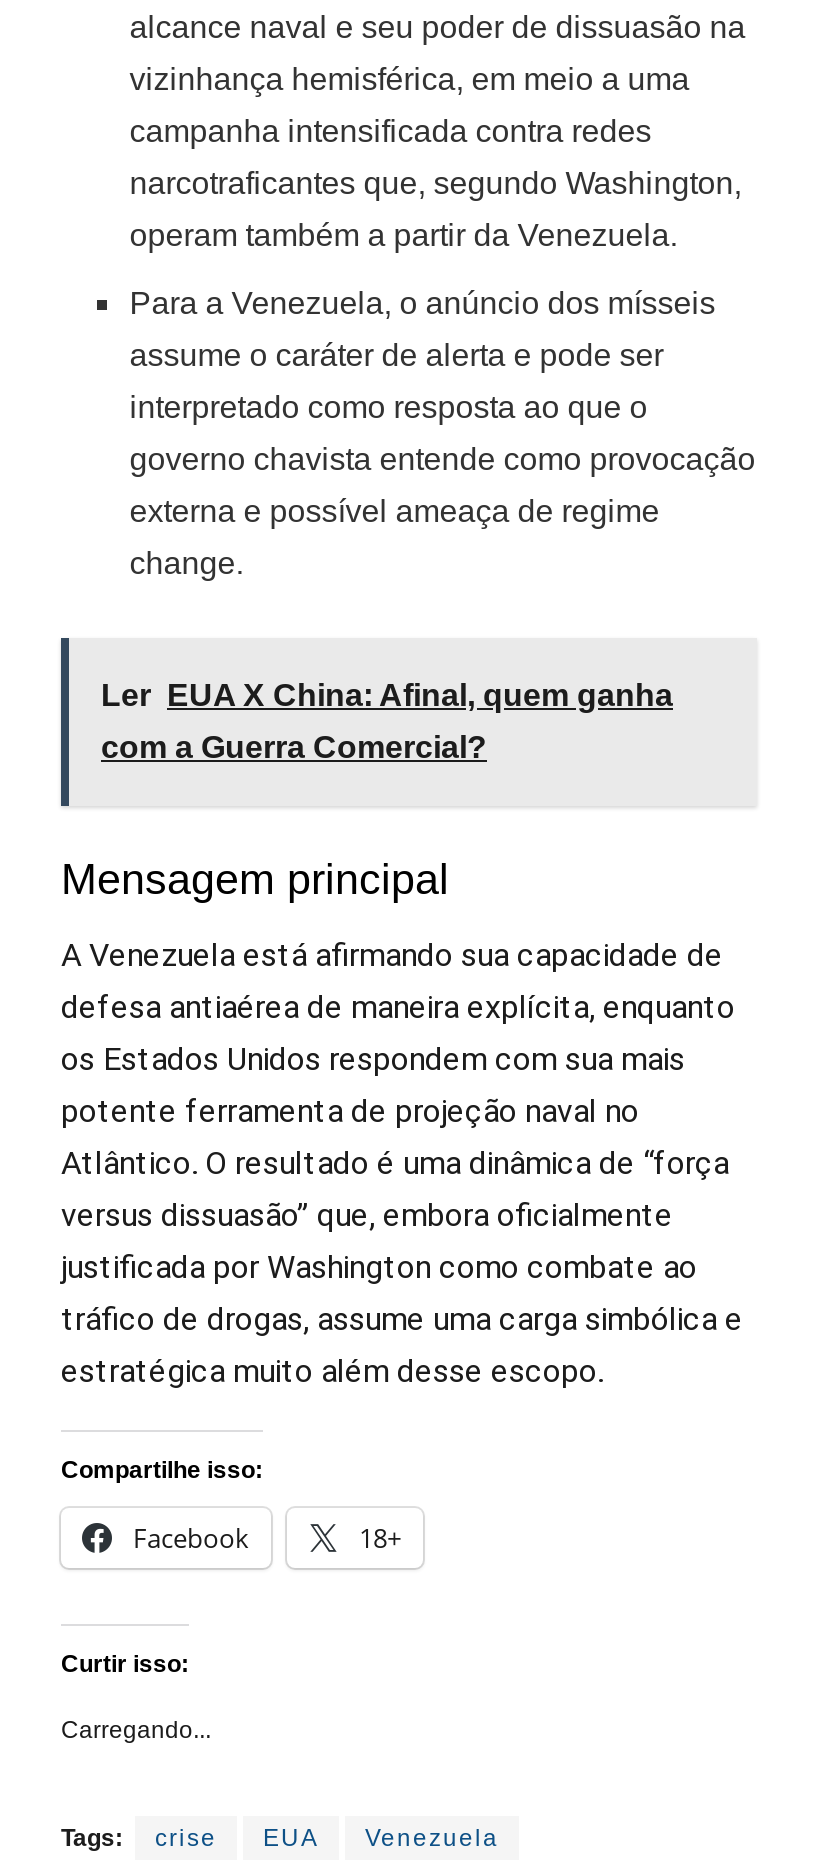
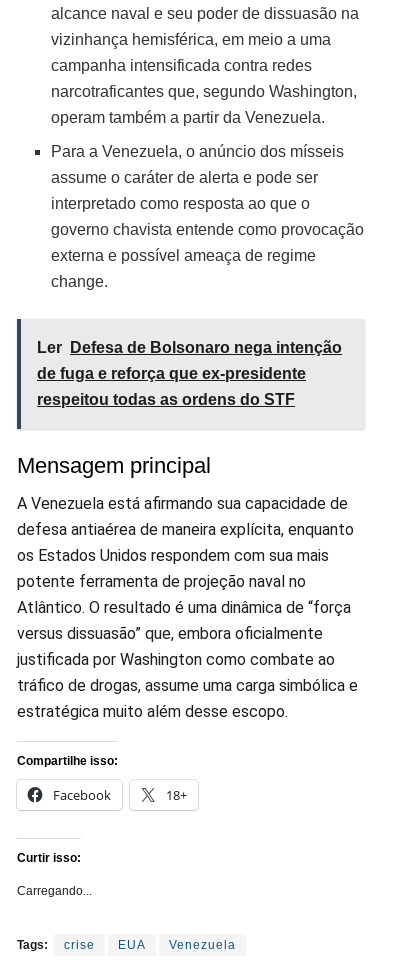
[101,678,673,764] Ler EUA X China: Afinal, quem ganha | com a Guerra Comercial? -> [37,339,342,408] Ler Defesa de Bolsonaro nega intenção | de fuga e reforça que ex-presidente | respeitou todas as ordens do STF

